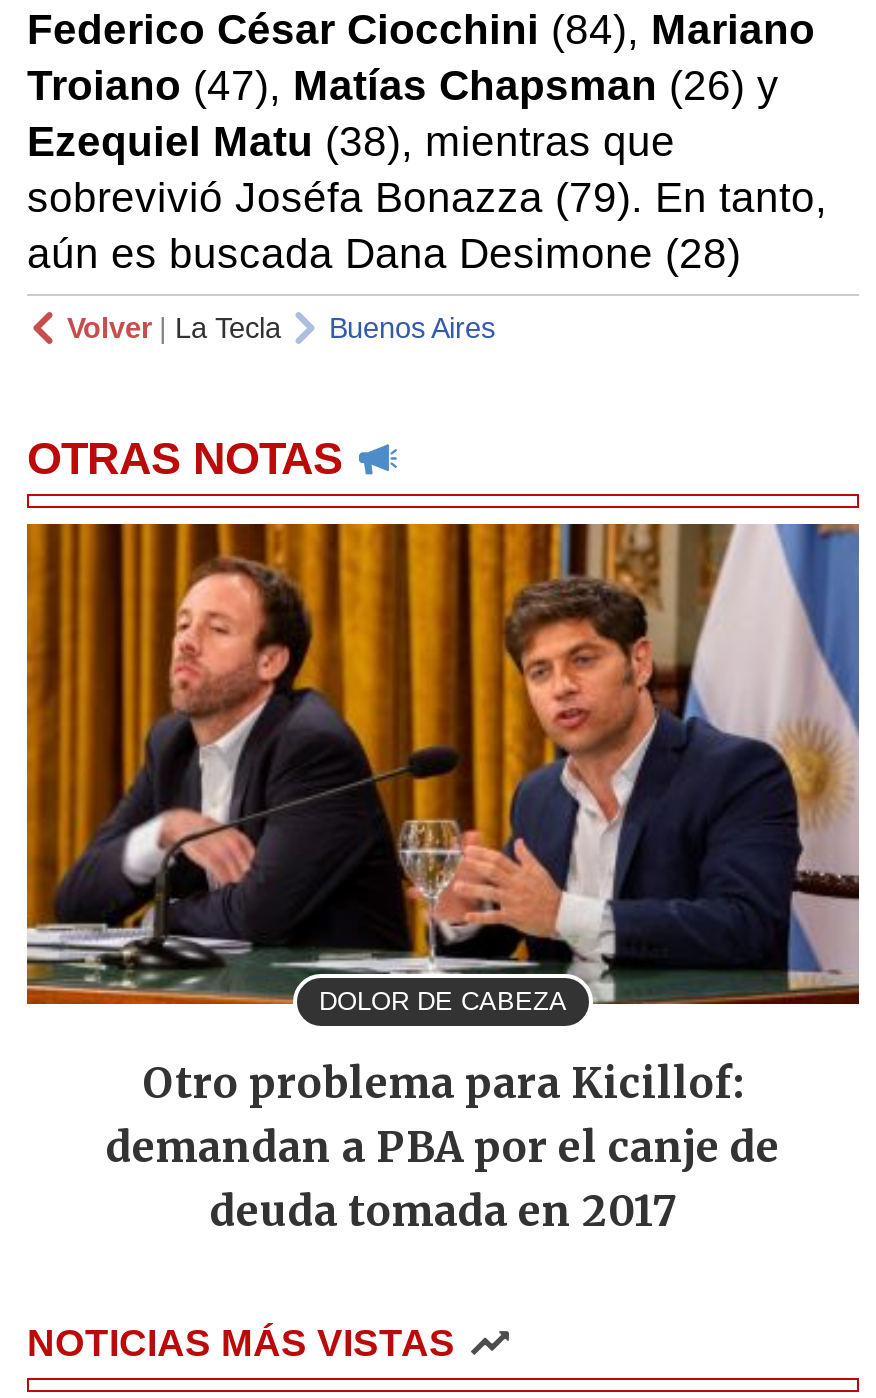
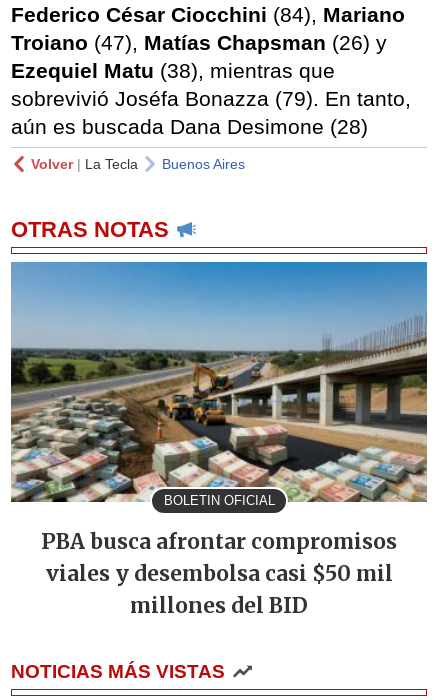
[25,522,861,1017] [image] | DOLOR DE CABEZA -> [10,261,428,508] [image] | BOLETIN OFICIAL
[106,1059,780,1239] Otro problema para Kicillof: | demandan a PBA por el canje de | deuda tomada en 2017 -> [41,529,397,619] PBA busca afrontar compromisos | viales y desembolsa casi $50 mil | millones del BID

